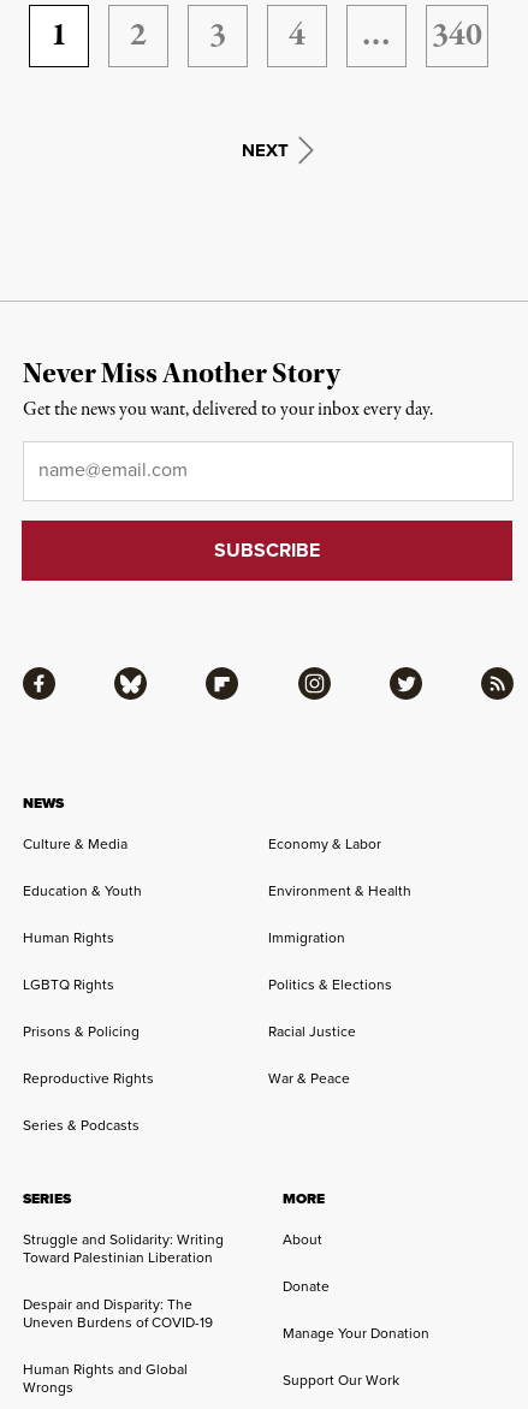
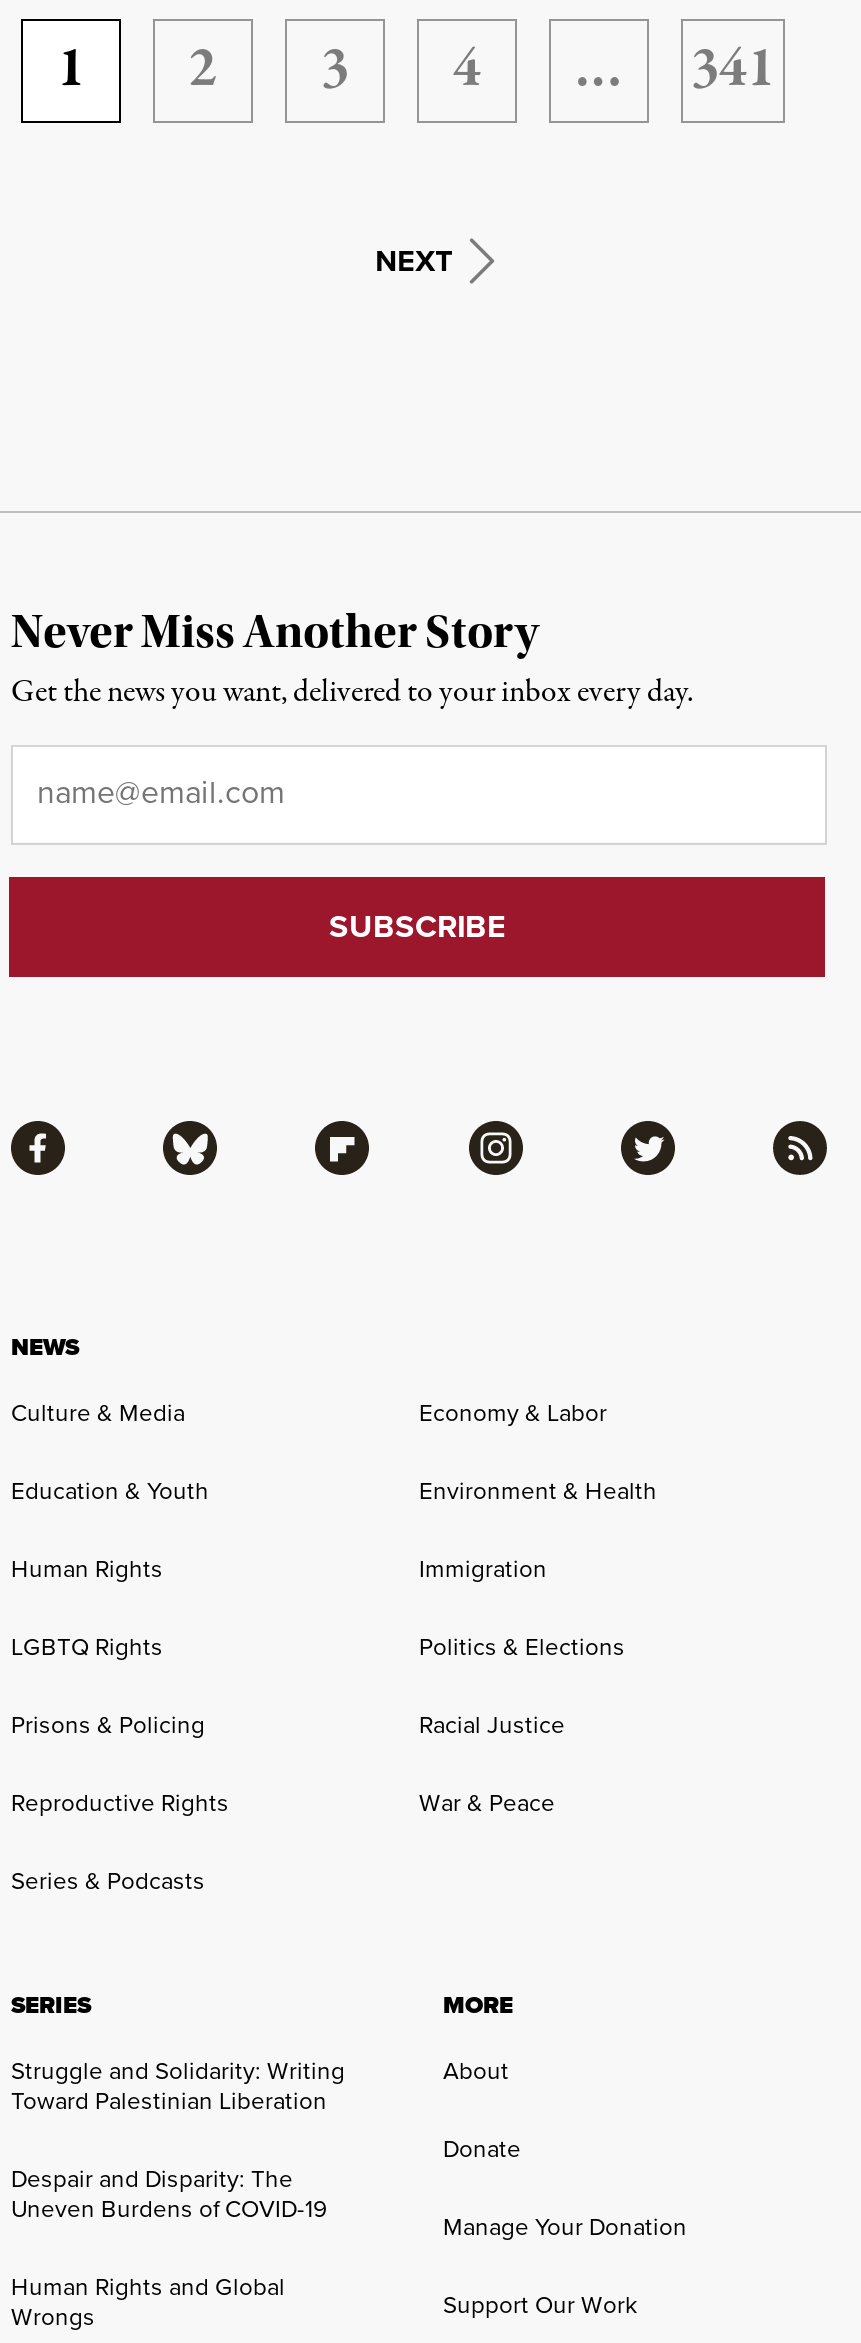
[432,13,482,59] 340 -> [691,33,775,109] 341

